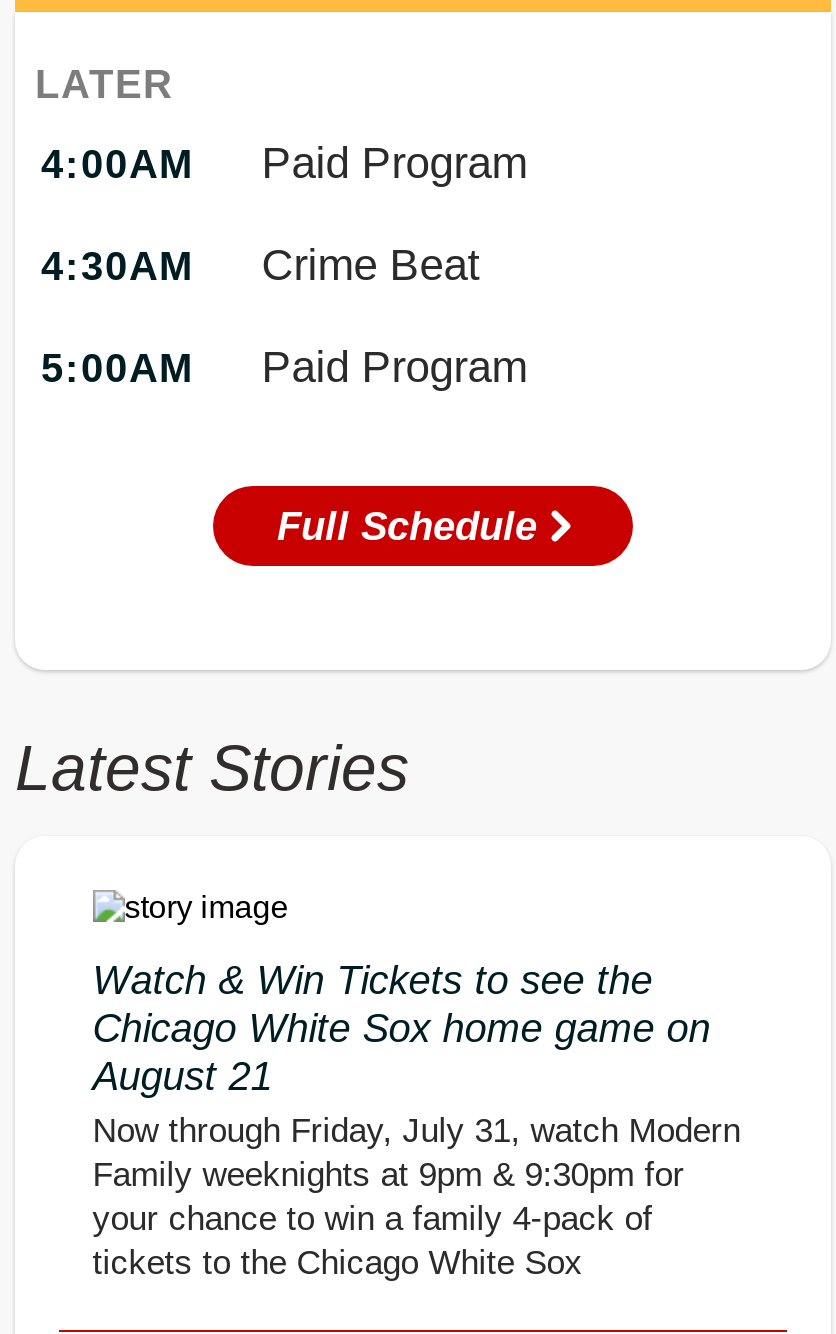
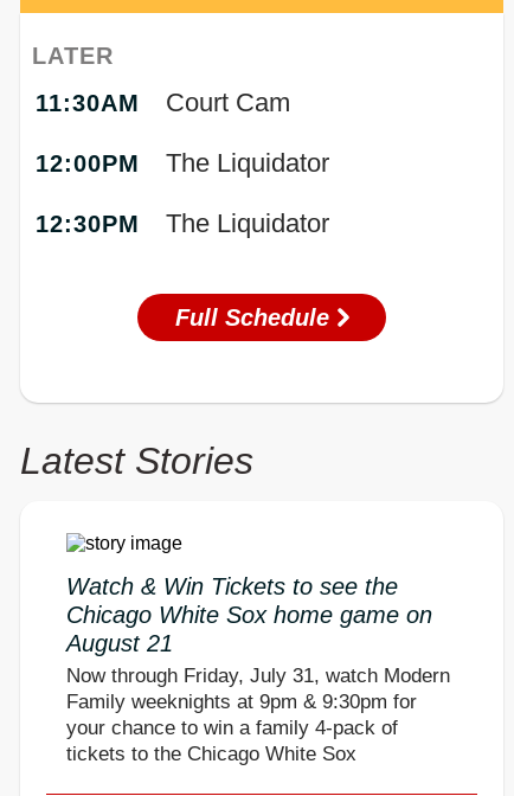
[41,138,527,188] 4:00AM | Paid Program -> [36,88,290,117] 11:30AM | Court Cam
[41,240,479,290] 4:30AM | Crime Beat -> [36,148,329,178] 12:00PM | The Liquidator
[41,342,527,392] 5:00AM | Paid Program -> [36,208,329,238] 12:30PM | The Liquidator

